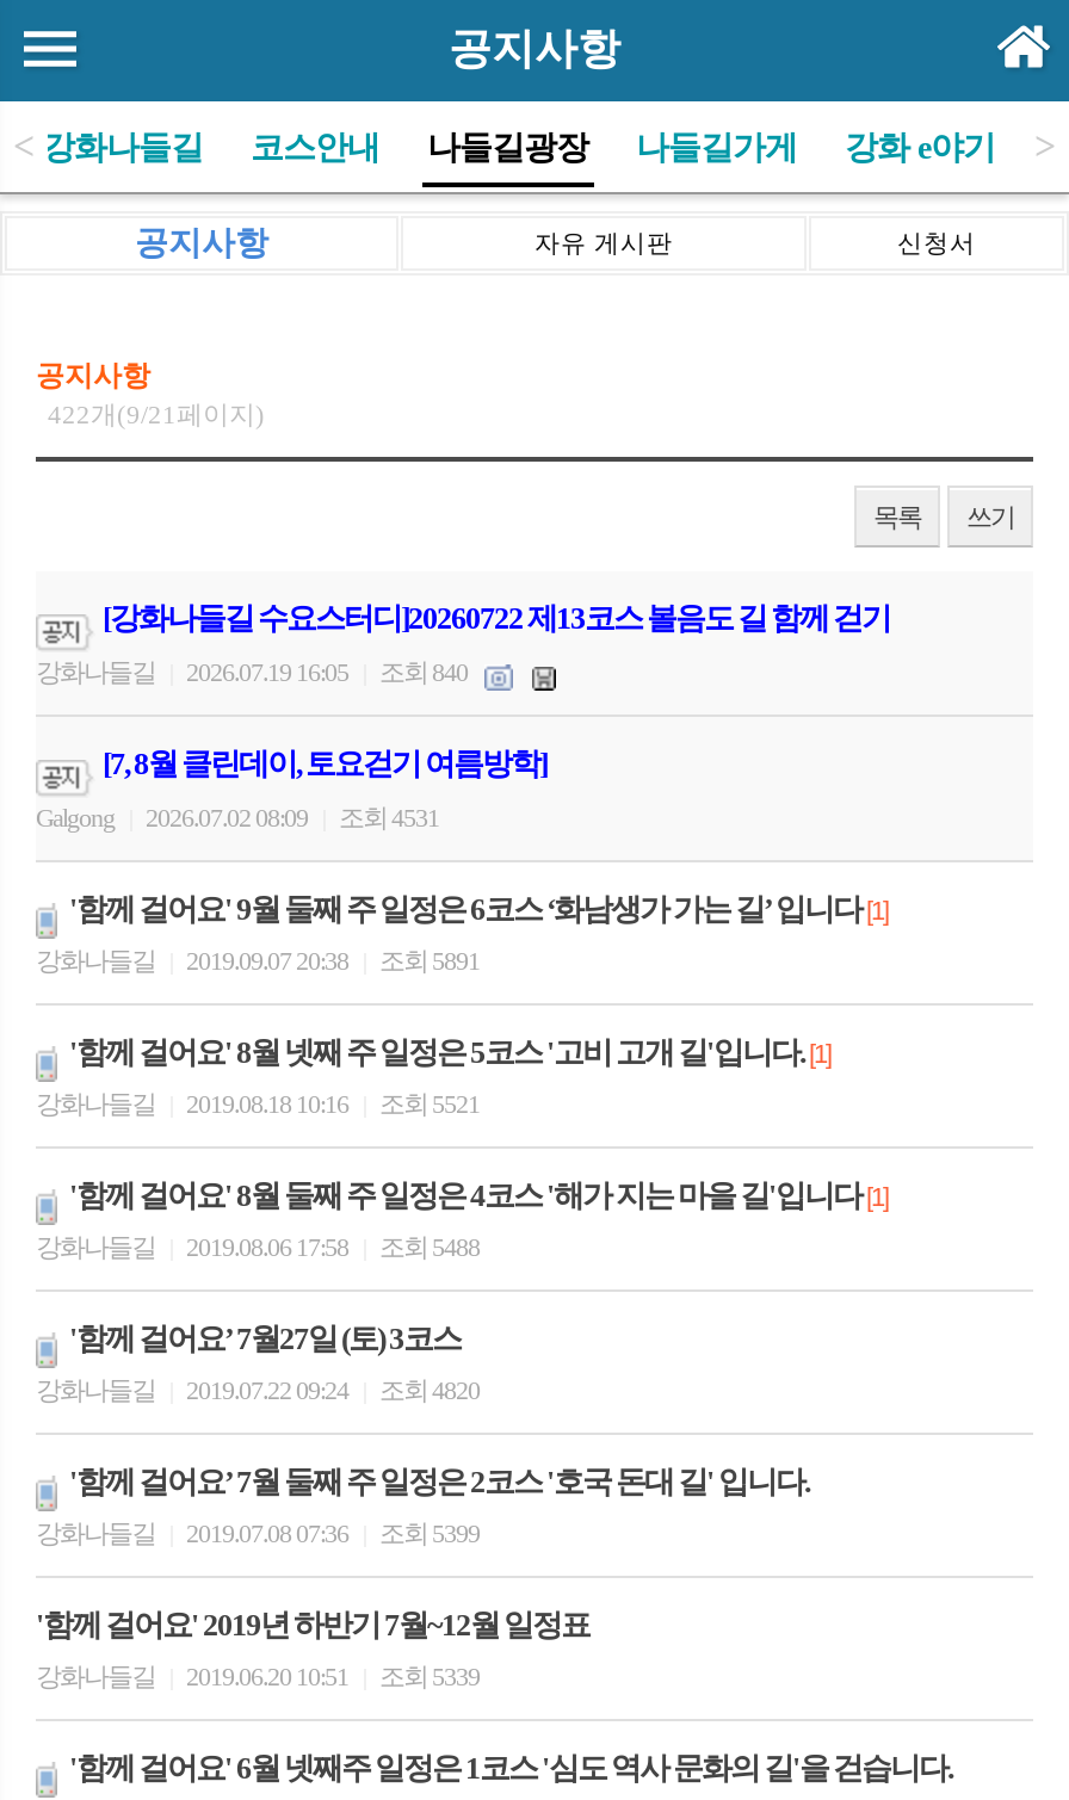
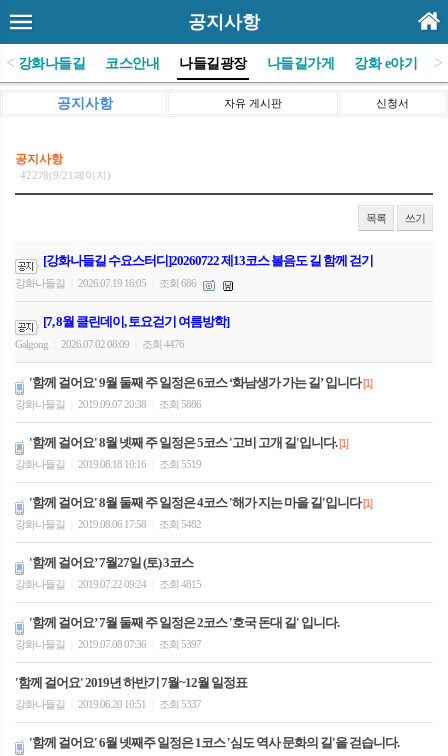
[36,657,472,686] 강화나들길 2026.07.19 16:05 조회 840 -> [15,277,198,289] 강화나들길 2026.07.19 16:05 조회 686
[36,802,439,830] Galgong 2026.07.02 08:09 조회 4531 -> [15,338,184,350] Galgong 2026.07.02 08:09 조회 4476
[36,945,480,974] 강화나들길 2019.09.07 20:38 조회 5891 -> [15,398,201,410] 강화나들길 2019.09.07 20:38 조회 5886
[36,1088,480,1117] 강화나들길 2019.08.18 10:16 조회 5521 -> [15,458,201,470] 강화나들길 2019.08.18 10:16 조회 5519
[36,1232,480,1260] 강화나들길 2019.08.06 17:58 조회 5488 -> [15,518,201,530] 강화나들길 2019.08.06 17:58 조회 5482
[36,1375,480,1403] 강화나들길 2019.07.22 09:24 조회 4820 -> [15,578,201,590] 강화나들길 2019.07.22 09:24 조회 4815
[36,1518,480,1547] 강화나들길 2019.07.08 07:36 조회 5399 -> [15,638,201,650] 강화나들길 2019.07.08 07:36 조회 5397
[36,1661,480,1690] 강화나들길 2019.06.20 10:51 조회 5339 -> [15,698,201,710] 강화나들길 2019.06.20 10:51 조회 5337

